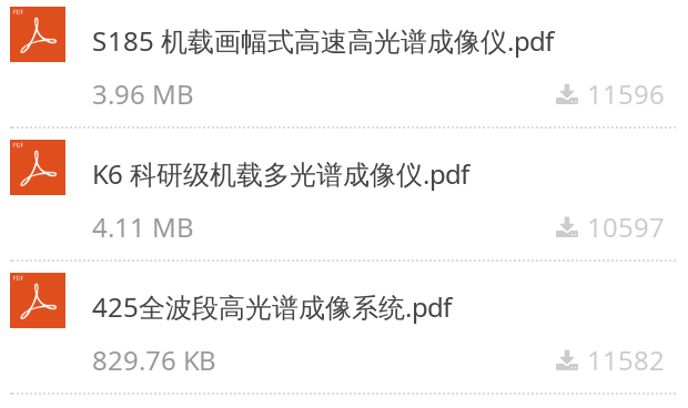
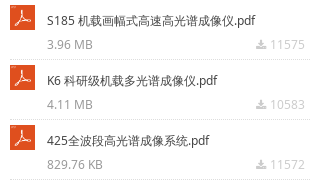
[554,75,665,113] 끂 11596 -> [255,36,305,53] 끂 11575
[554,208,665,246] 끂 10597 -> [255,96,305,113] 끂 10583
[554,341,665,379] 끂 11582 -> [255,156,305,173] 끂 11572

